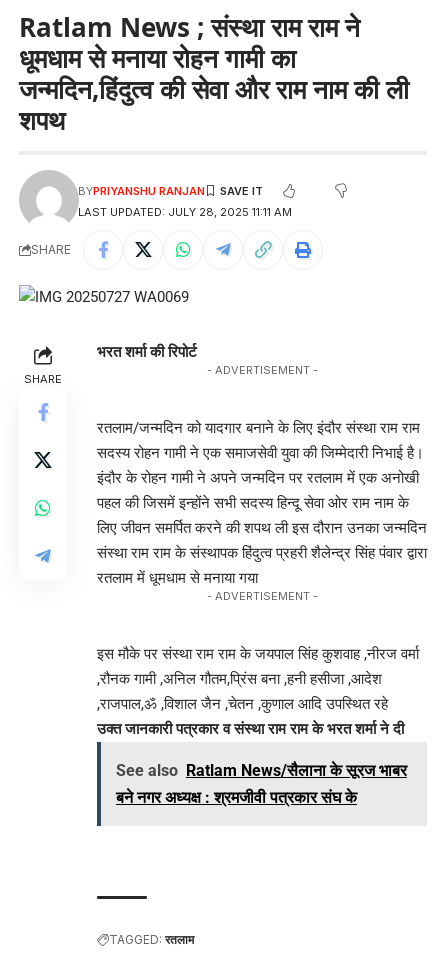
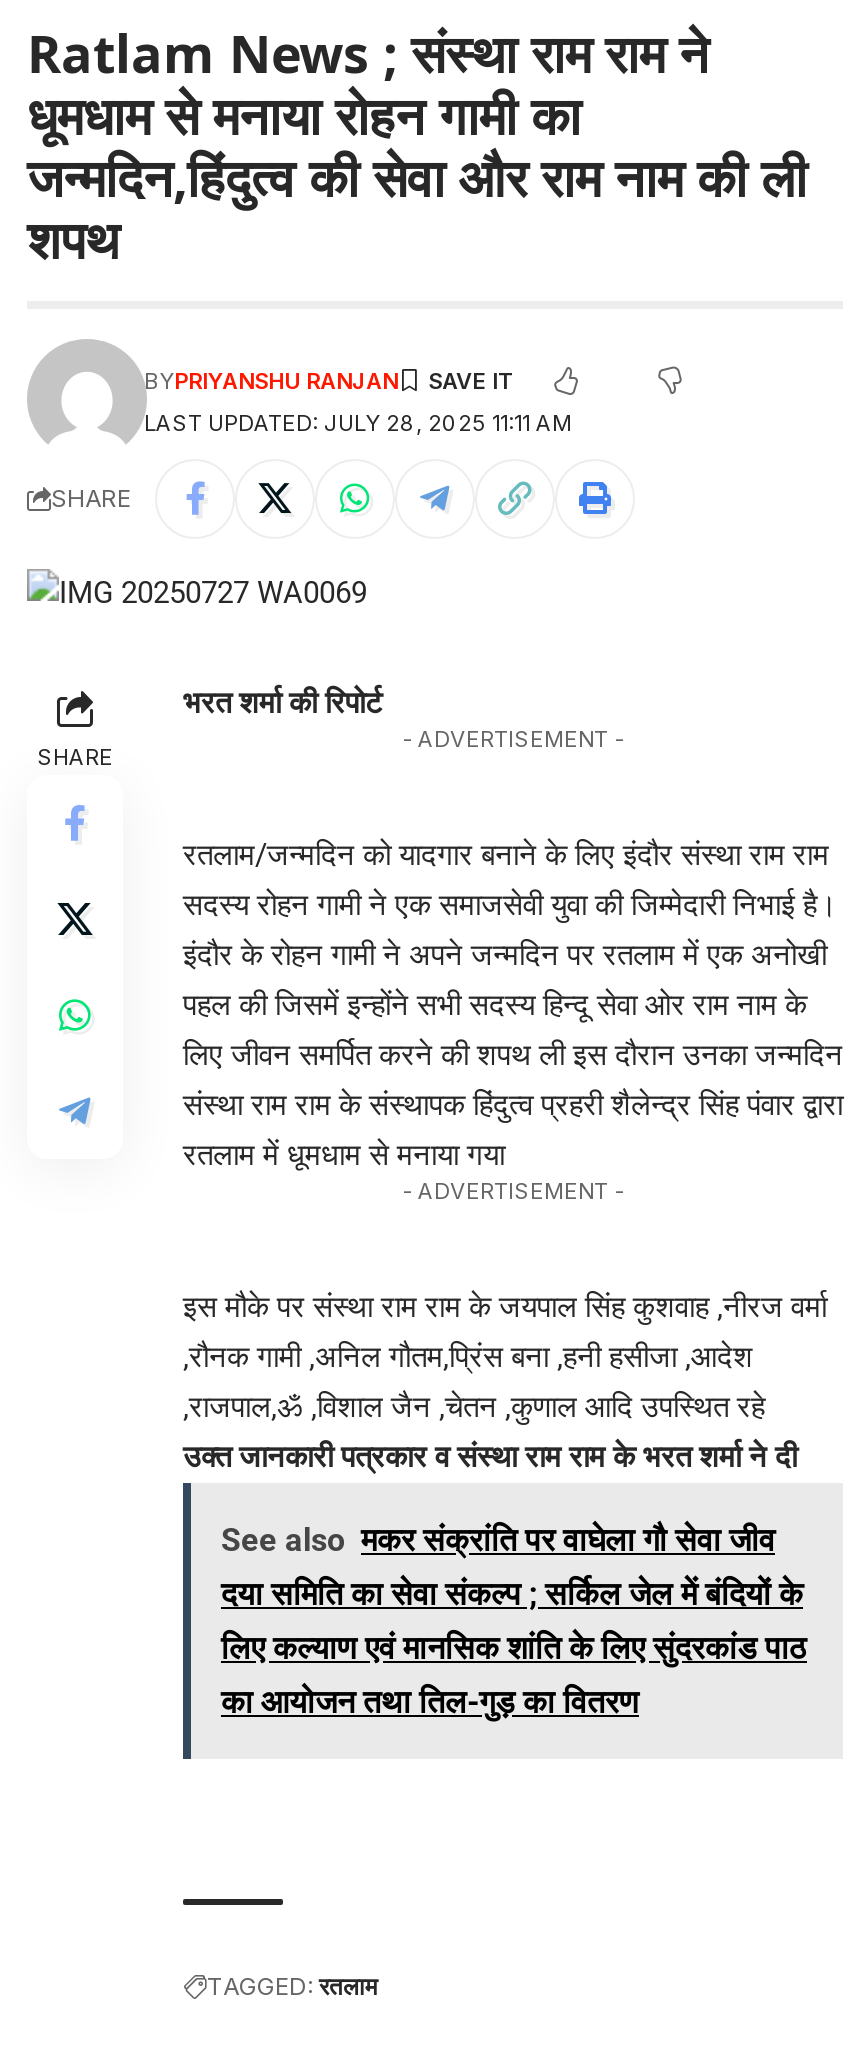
[116,761,407,807] See also Ratlam News/सैलाना के सूरज भाबर | बने नगर अध्यक्ष : श्रमजीवी पत्रकार संघ के -> [221,1520,807,1720] See also मकर संक्रांति पर वाघेला गौ सेवा जीव | दया समिति का सेवा संकल्प ; सर्किल जेल में बंदियों के | लिए कल्याण एवं मानसिक शांति के लिए सुंदरकांड पाठ | का आयोजन तथा तिल-गुड़ का वितरण

